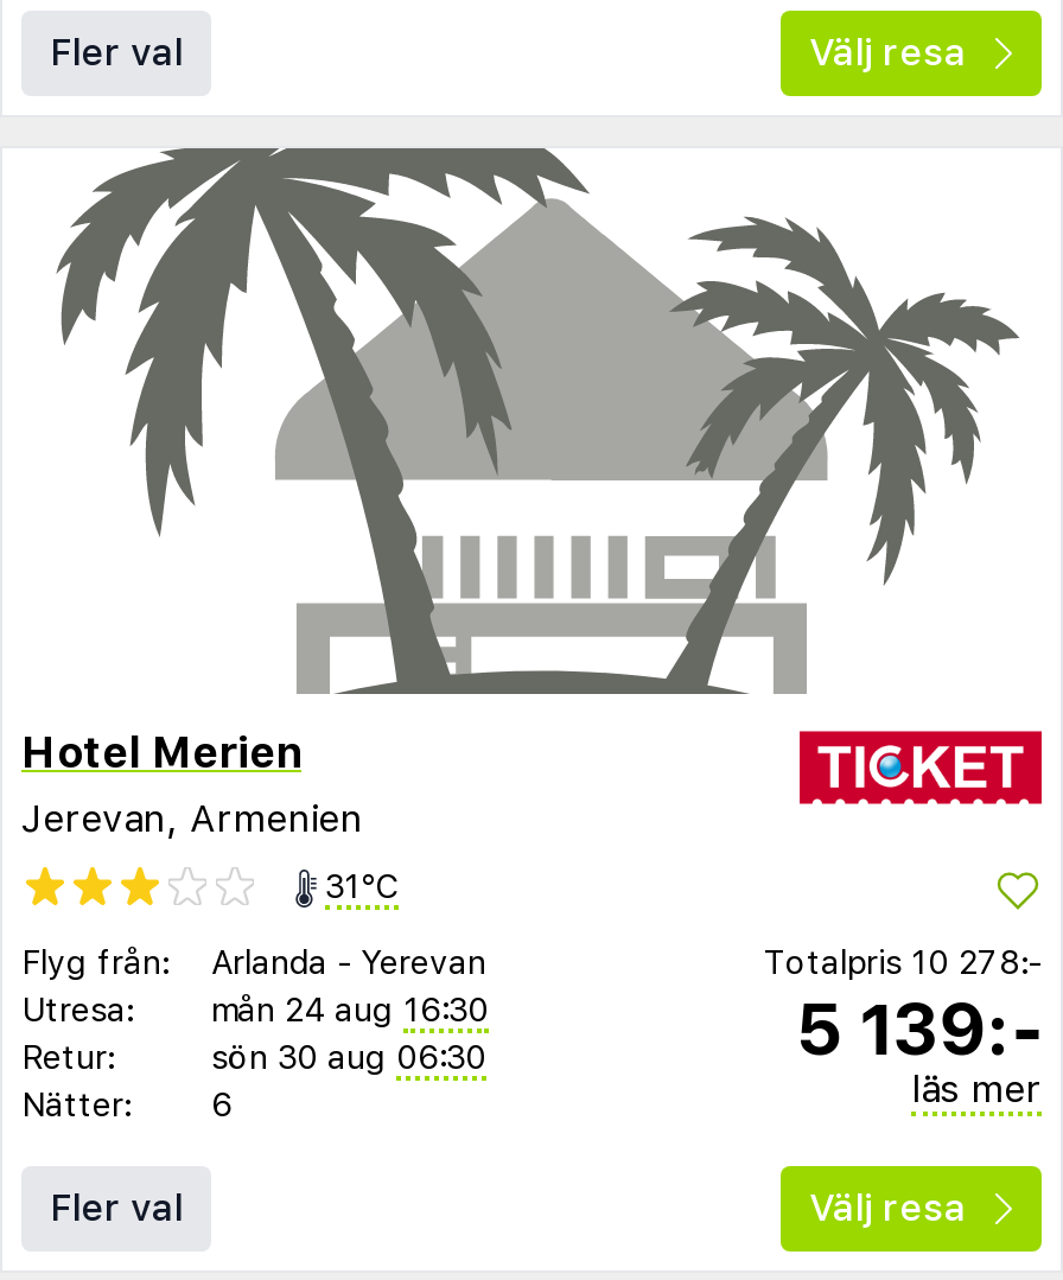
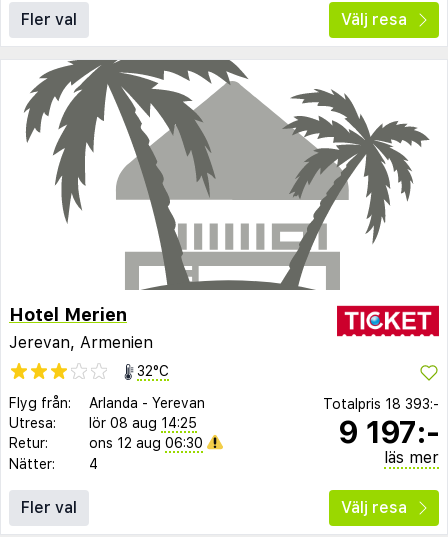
[325,868,399,906] 31°C -> [137,363,169,379] 32°C
[764,944,1042,982] Totalpris 10 278:- -> [323,396,439,412] Totalpris 18 393:-
[211,991,489,1029] mån 24 aug 16:30 -> [89,415,197,431] lör 08 aug 14:25
[795,986,1042,1072] 5 139:- -> [338,414,439,450] 9 197:-
[211,1038,486,1076] sön 30 aug 06:30 -> [89,435,203,451] ons 12 aug 06:30
[211,1086,233,1124] 6 -> [89,456,98,472] 4

